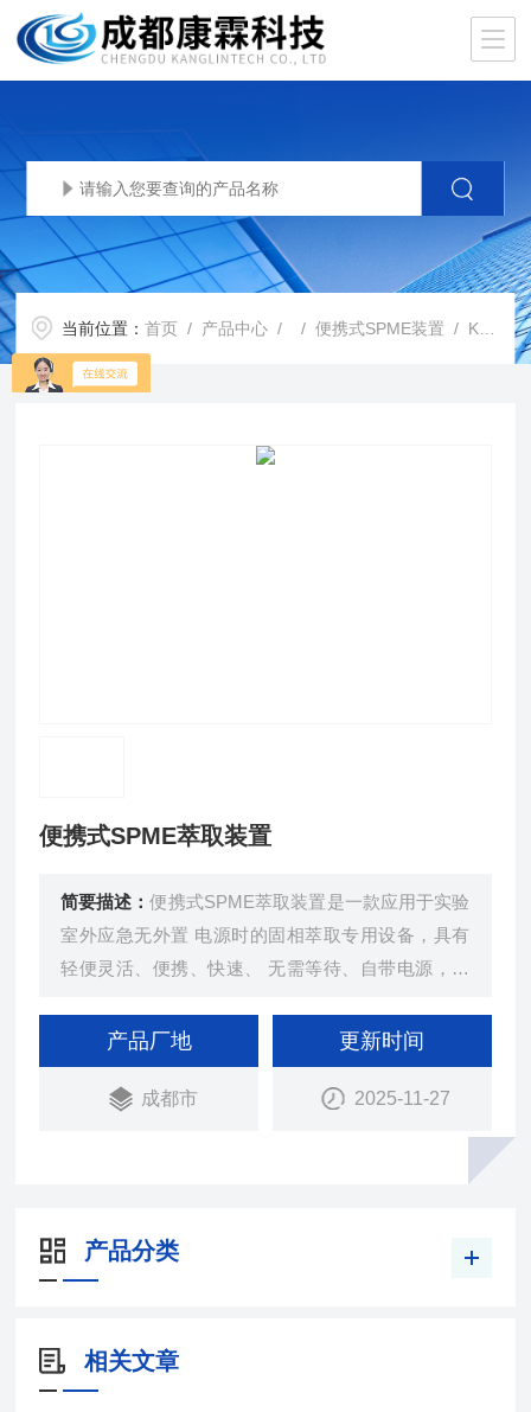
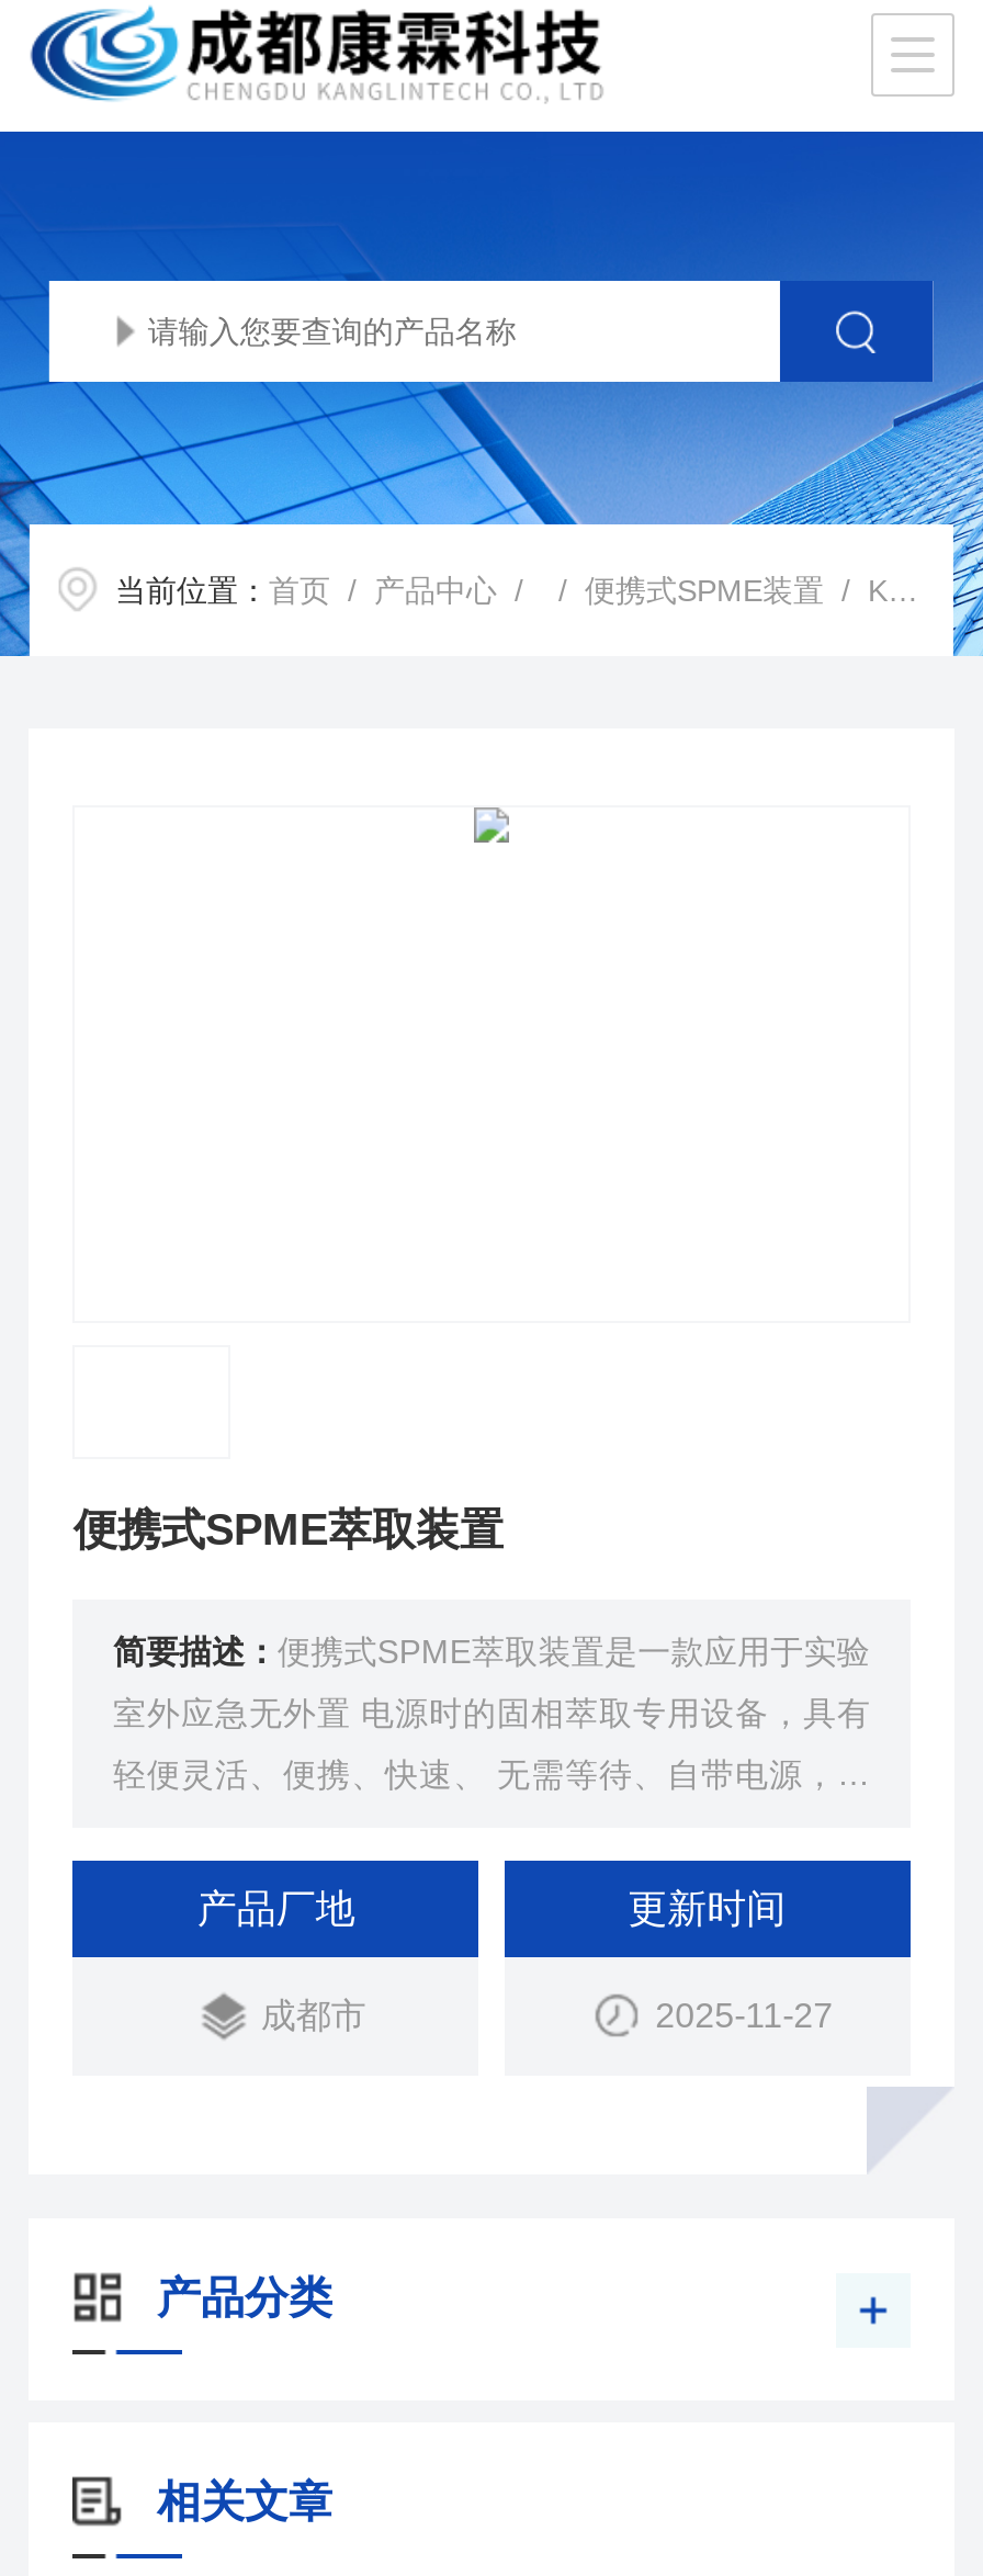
[11,352,152,394] [image] -> none

